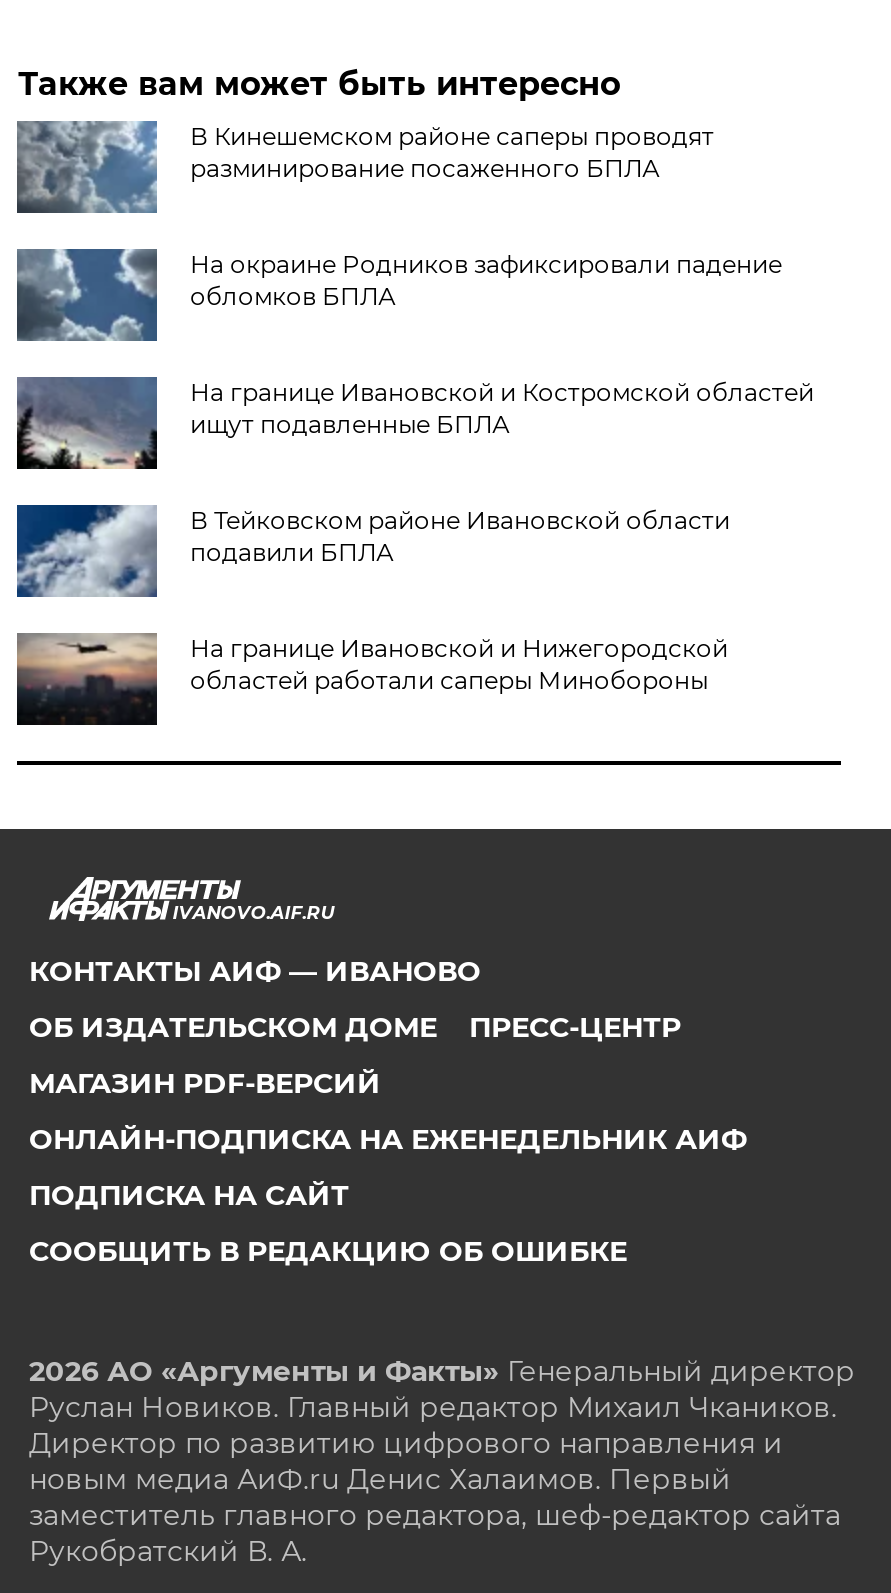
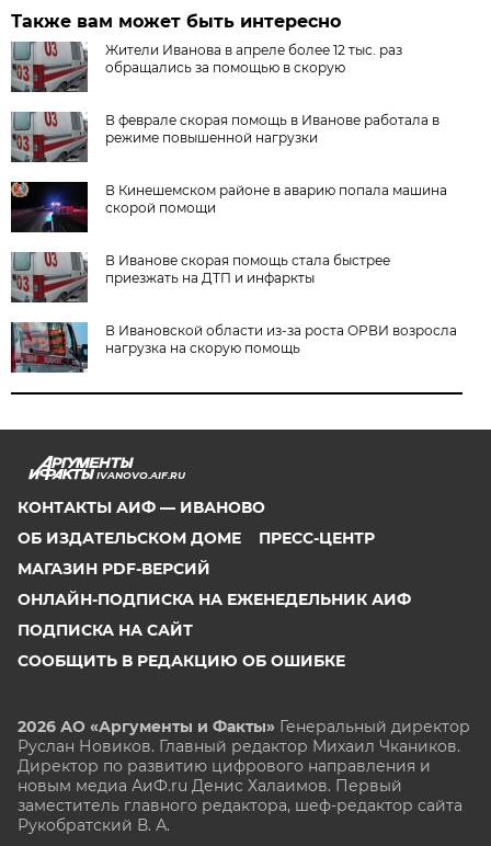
[19,119,714,215] [image] | В Кинешемском районе саперы проводят | разминирование посаженного БПЛА -> [11,41,403,93] [image] | Жители Иванова в апреле более 12 тыс. раз | обращались за помощью в скорую
[15,247,782,343] [image] | На окраине Родников зафиксировали падение | обломков БПЛА -> [11,111,440,163] [image] | В феврале скорая помощь в Иванове работала в | режиме повышенной нагрузки
[15,375,814,471] [image] | На границе Ивановской и Костромской областей | ищут подавленные БПЛА -> [10,181,448,233] [image] | В Кинешемском районе в аварию попала машина | скорой помощи
[15,503,730,597] [image] | В Тейковском районе Ивановской области | подавили БПЛА -> [11,251,391,302] [image] | В Иванове скорая помощь стала быстрее | приезжать на ДТП и инфаркты
[15,631,728,727] [image] | На границе Ивановской и Нижегородской | областей работали саперы Минобороны -> [10,322,457,374] [image] | В Ивановской области из-за роста ОРВИ возросла | нагрузка на скорую помощь

